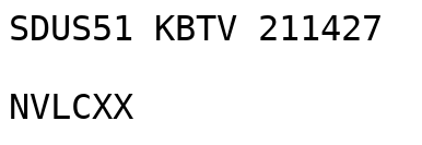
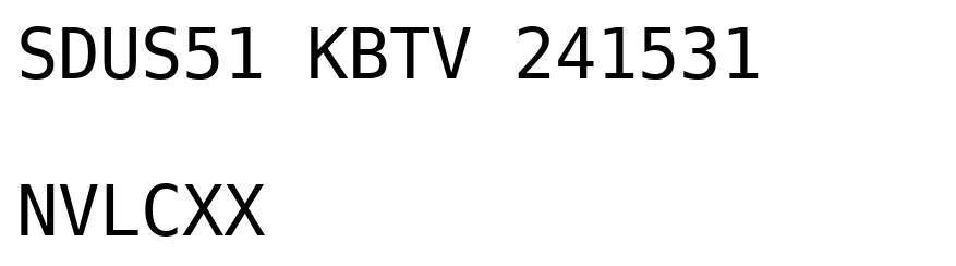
[9,9,383,48] SDUS51 KBTV 211427 -> [16,15,762,94] SDUS51 KBTV 241531

